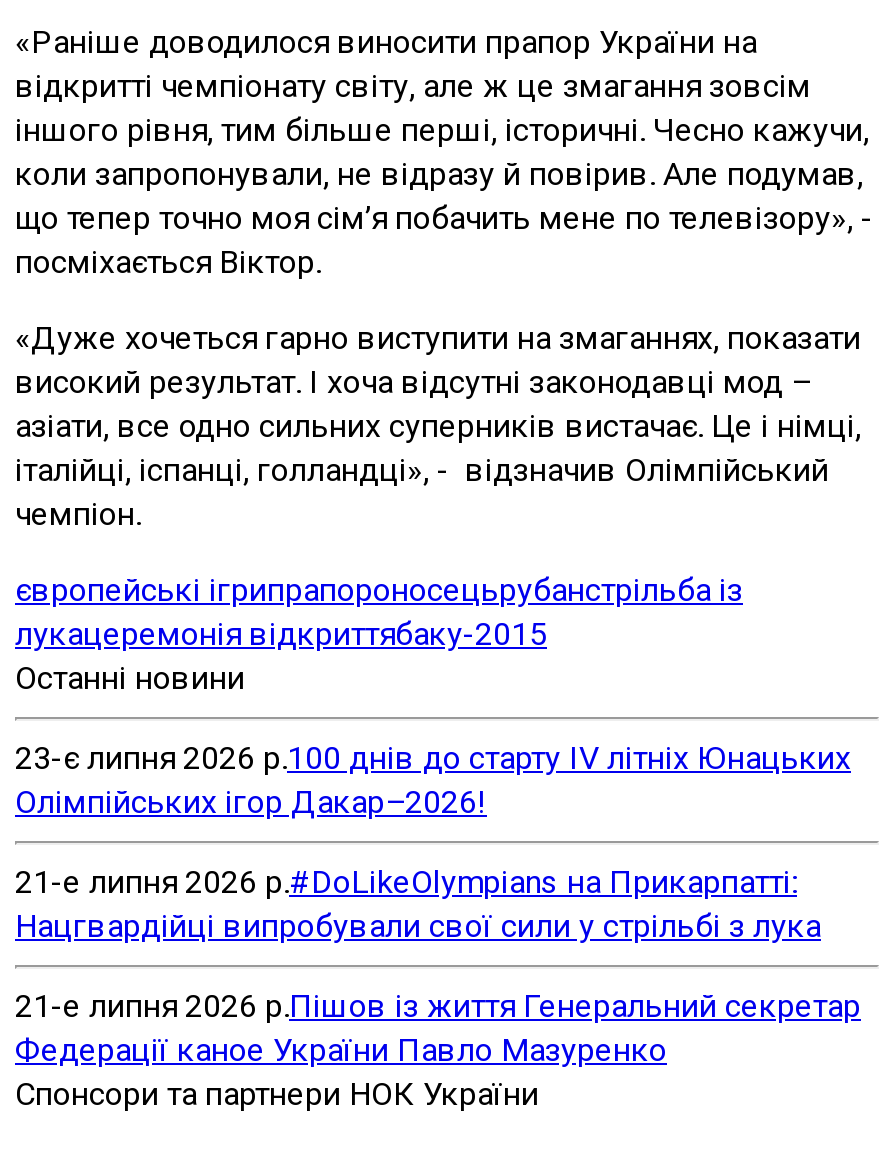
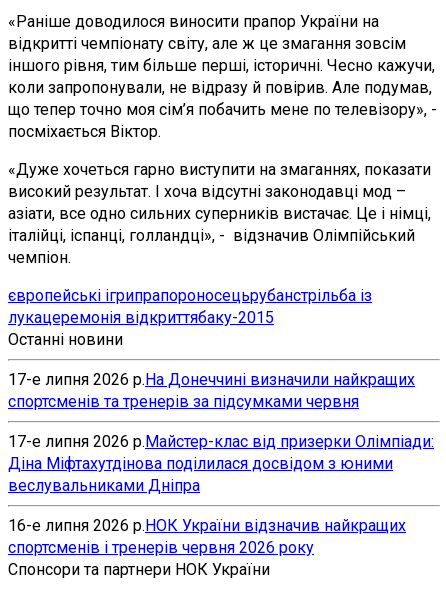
[15,739,851,821] 23-є липня 2026 р.100 днів до старту IV літніх Юнацьких | Олімпійських ігор Дакар–2026! -> [8,370,415,411] 17-е липня 2026 р.На Донеччині визначили найкращих | спортсменів та тренерів за підсумками червня
[15,863,821,945] 21-е липня 2026 р.#DoLikeOlympians на Прикарпатті: | Нацгвардійці випробували свої сили у стрільбі з лука -> [8,432,434,495] 17-е липня 2026 р. Майстер-клас від призерки Олімпіади: | Діна Міфтахутдінова поділилася досвідом з юними | веслувальниками Дніпра
[15,987,861,1069] 21-е липня 2026 р.Пішов із життя Генеральний секретар | Федерації каное України Павло Мазуренко -> [8,516,406,557] 16-е липня 2026 р.НОК України відзначив найкращих | спортсменів і тренерів червня 2026 року

